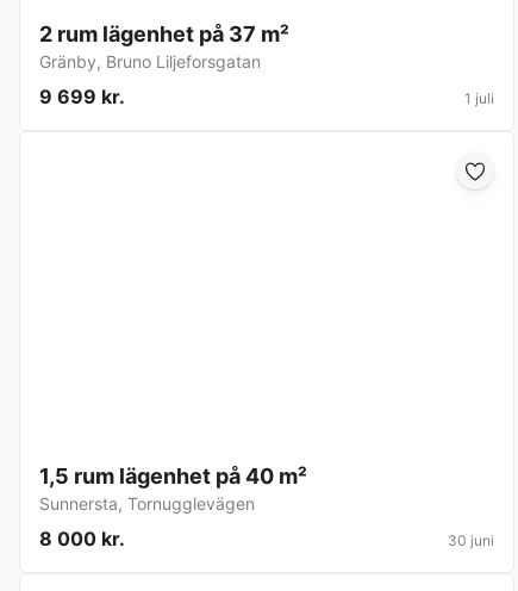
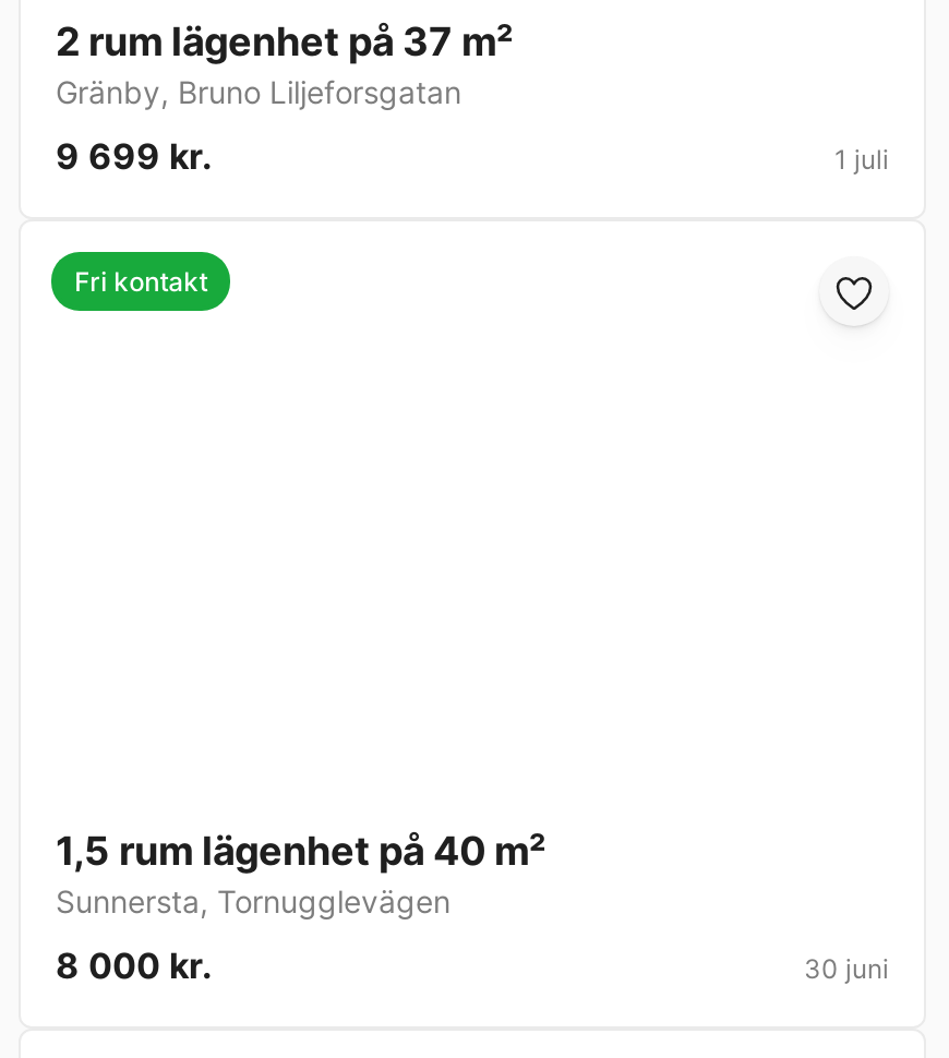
none -> [74,266,207,299] Fri kontakt

